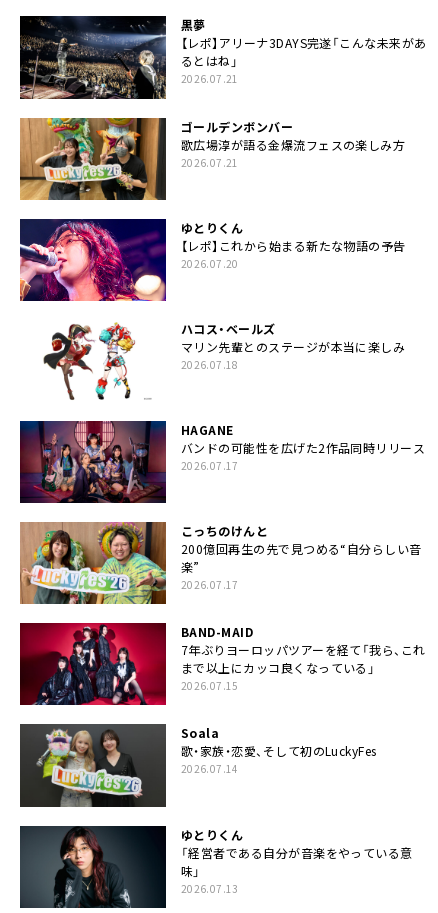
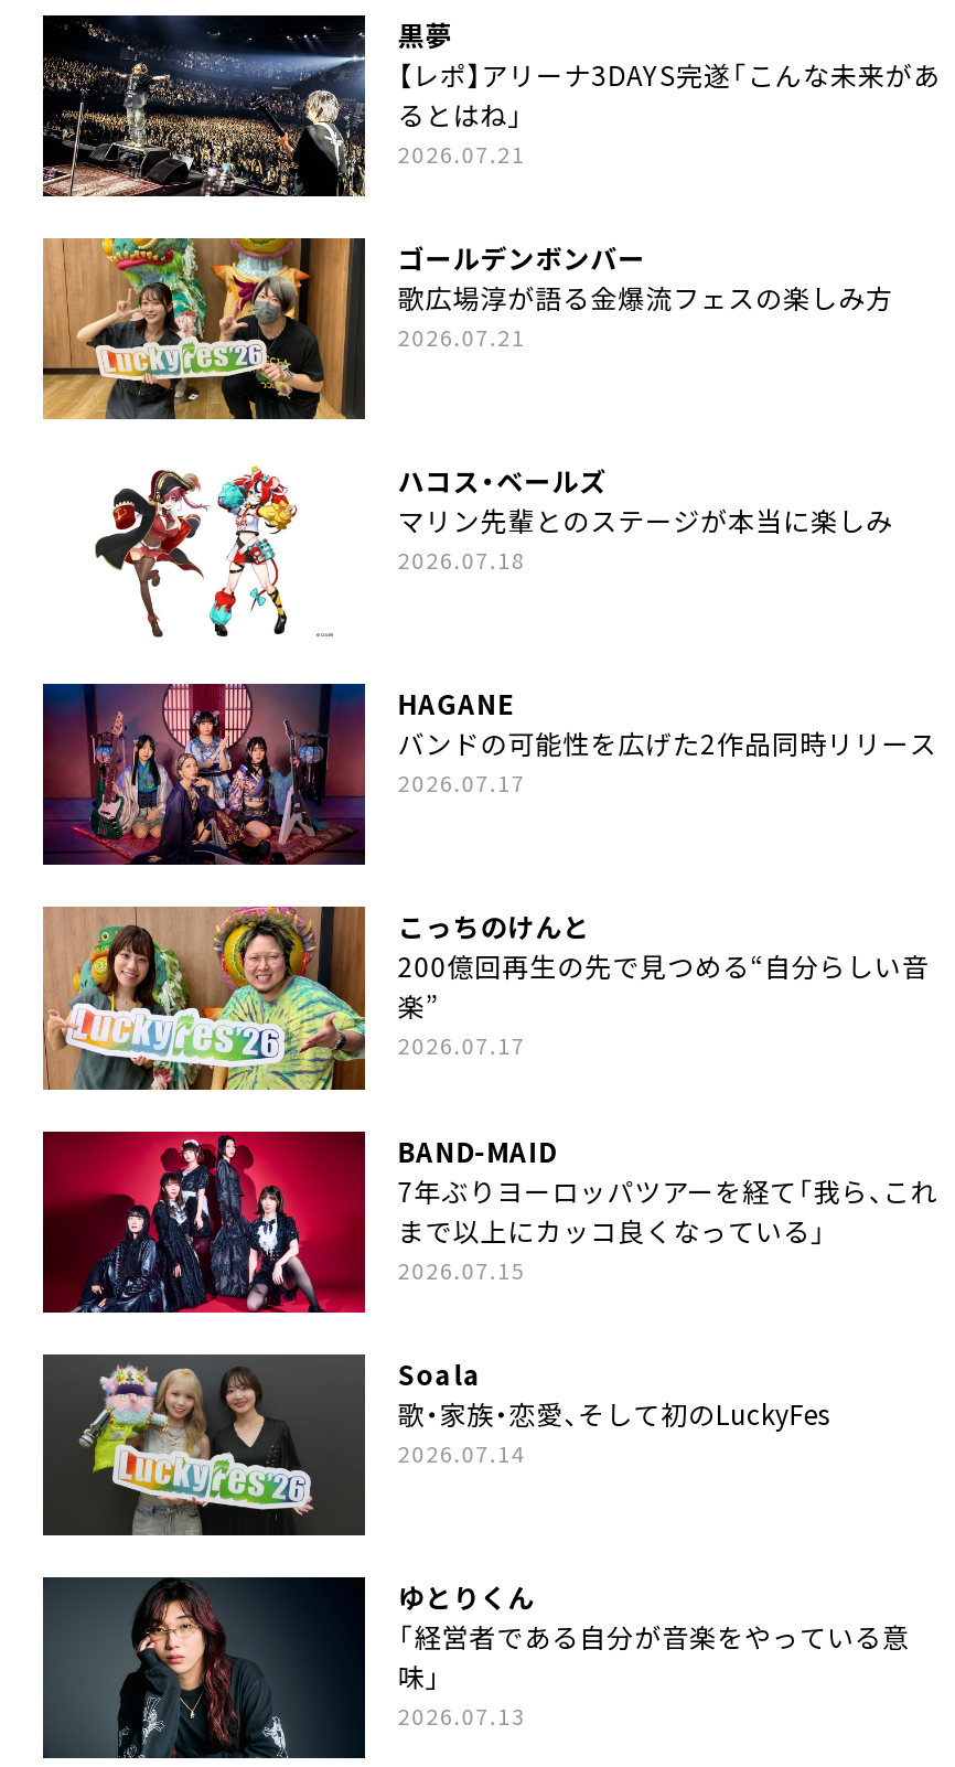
[19,218,406,302] [image] | ゆとりくん | 【レポ】これから始まる新たな物語の予告 | 2026.07.20 -> none

